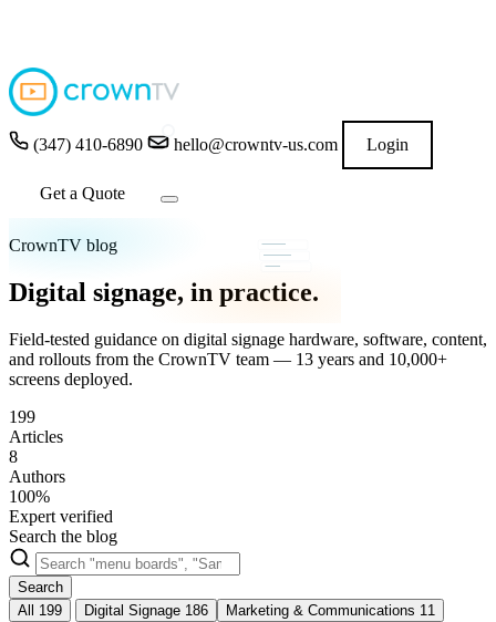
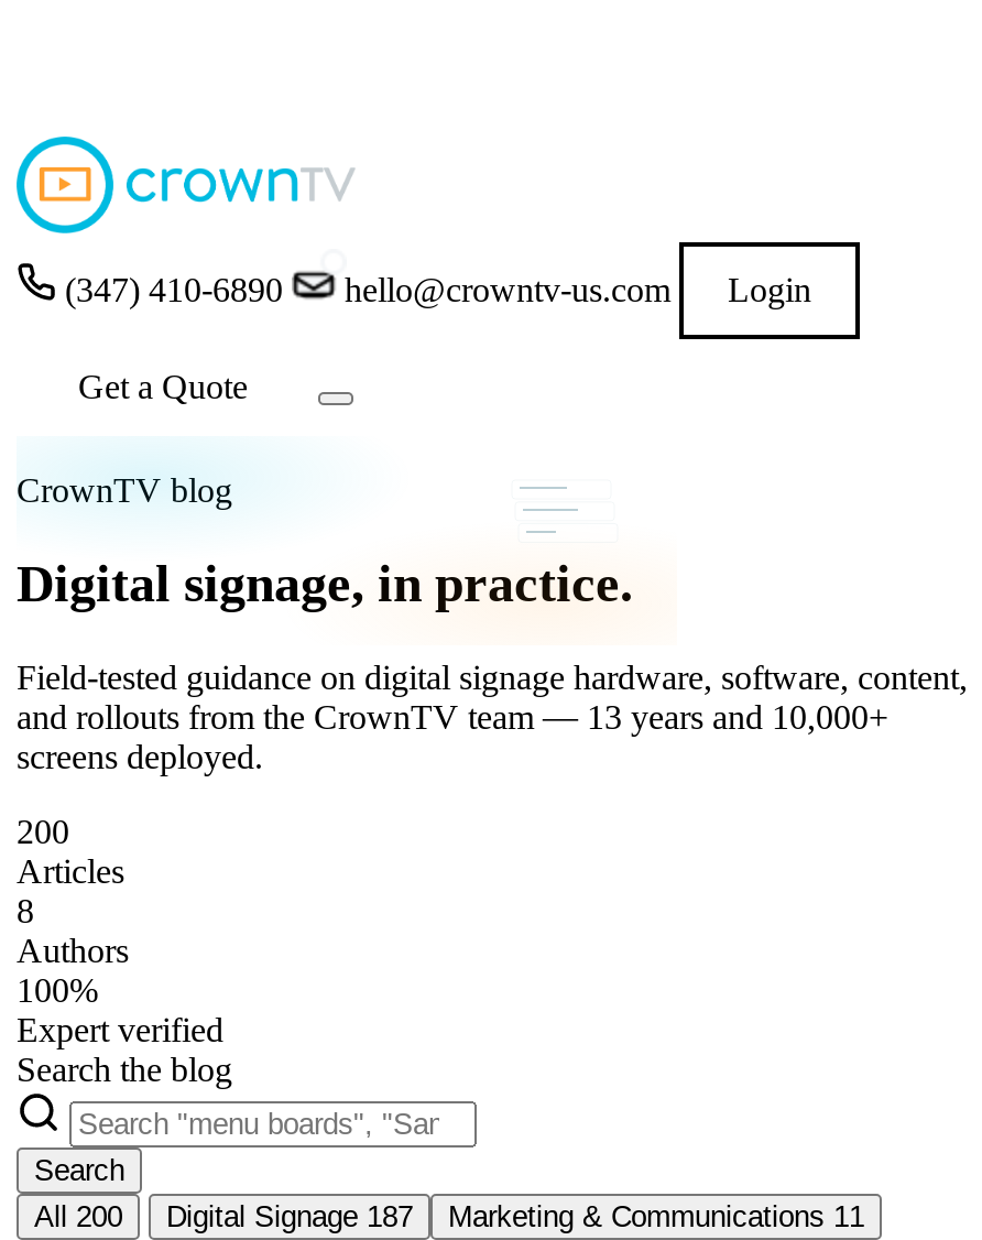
[9,407,35,426] 199 -> [17,812,69,850] 200
[18,602,62,618] All 199 -> [34,1200,122,1233] All 200
[84,602,208,618] Digital Signage 186 -> [166,1200,413,1233] Digital Signage 187

